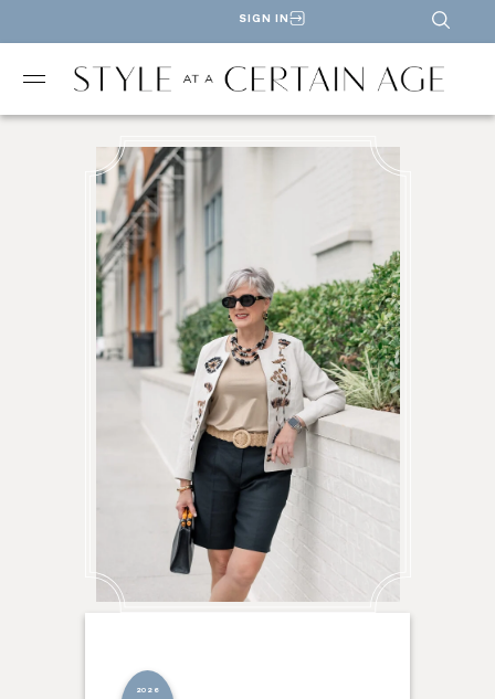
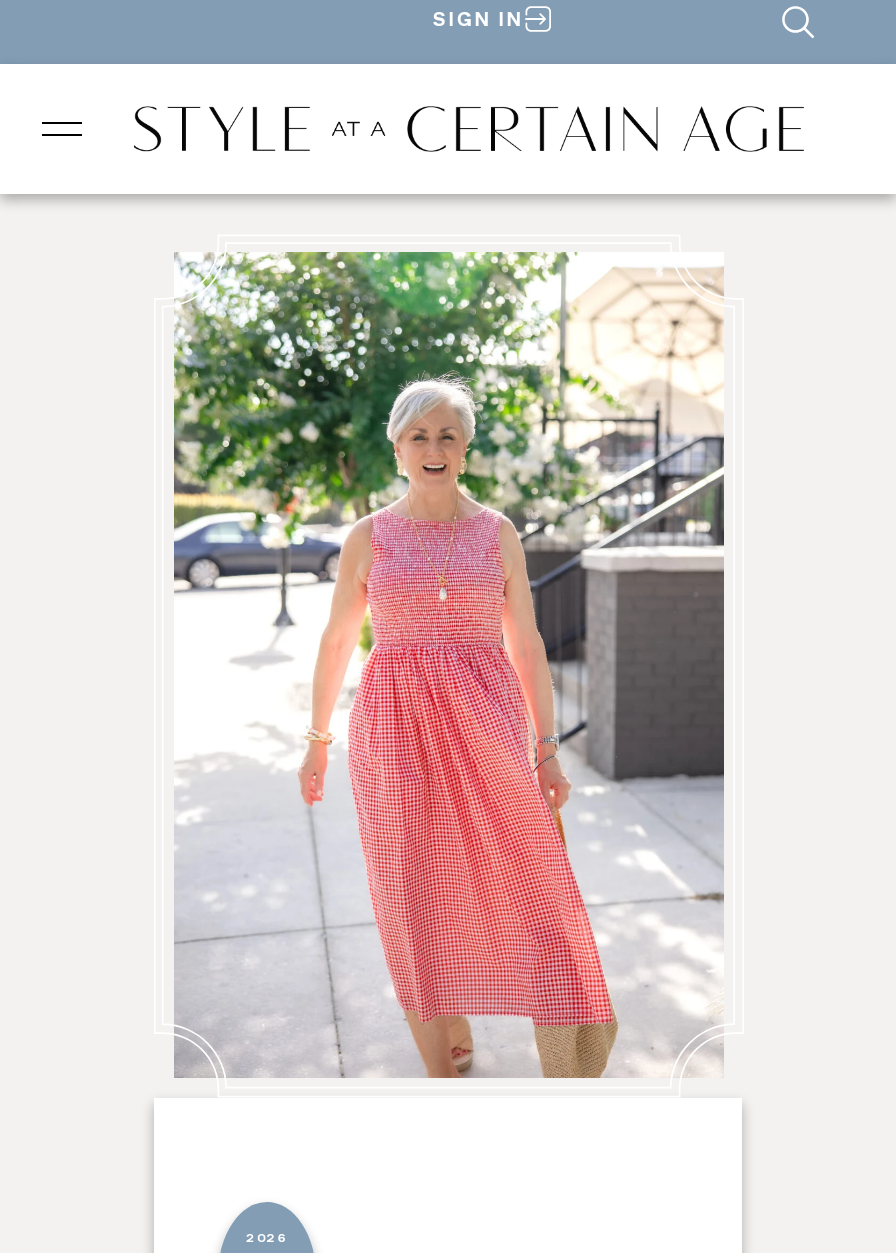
[95,146,401,602] [image] -> [172,250,726,1080] [image]

